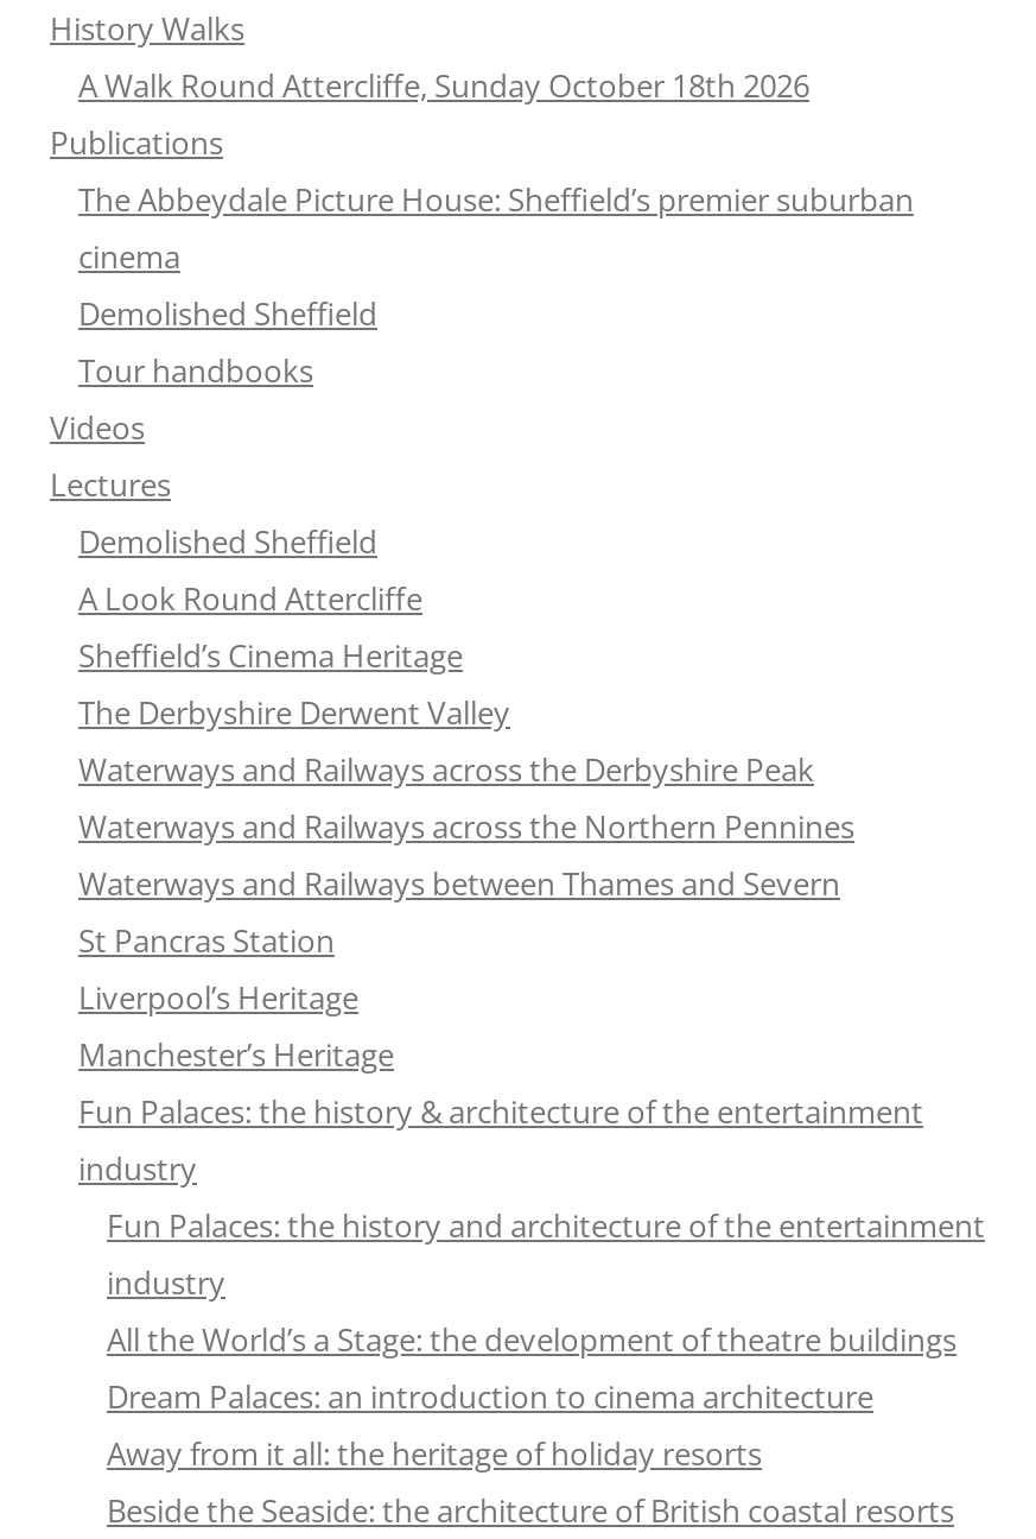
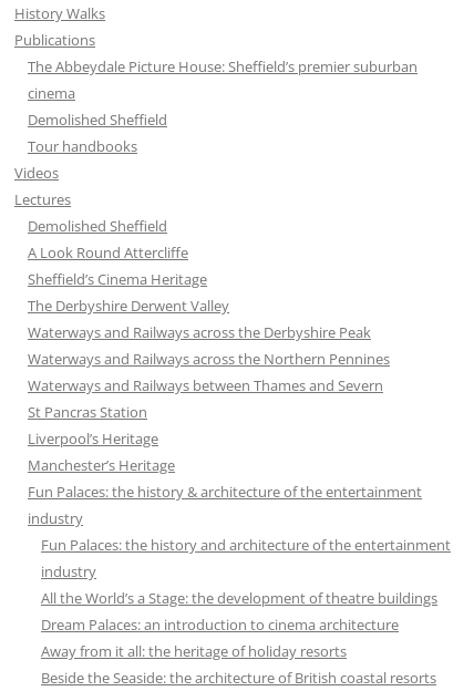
[78,65,809,107] A Walk Round Attercliffe, Sunday October 18th 2026 -> none

